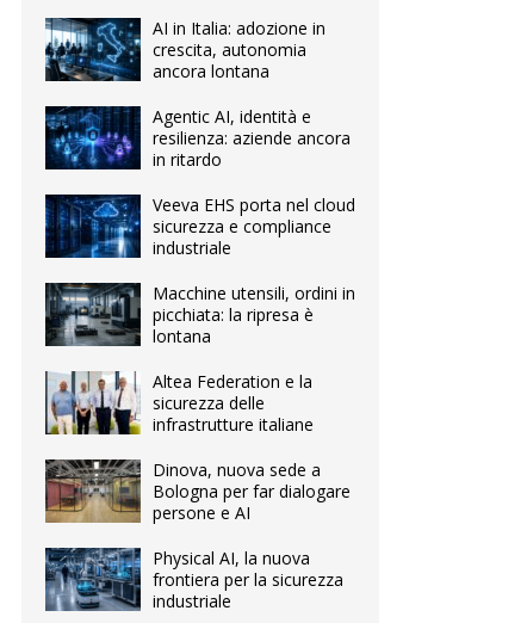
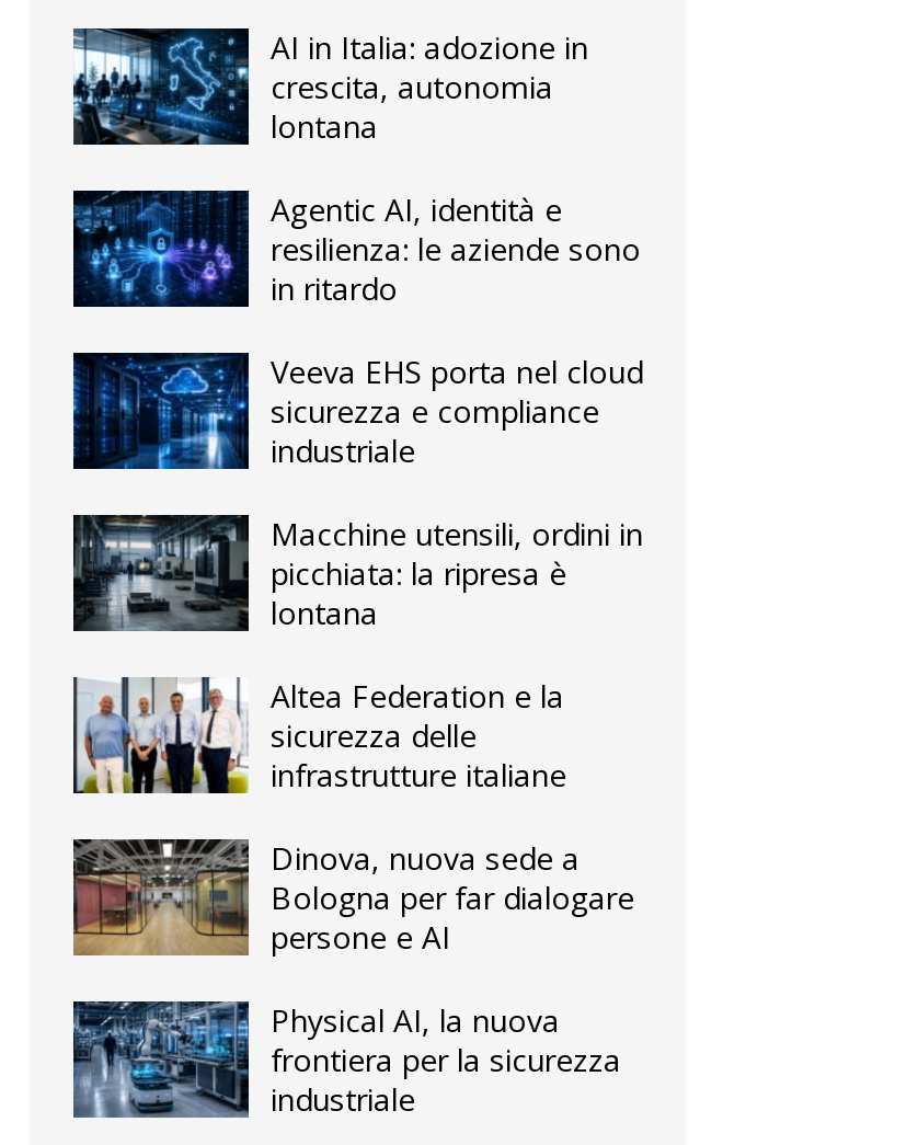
[153,60,269,82] ancora lontana -> [271,104,378,146] lontana
[153,127,351,149] resilienza: aziende ancora -> [271,227,641,268] resilienza: le aziende sono

